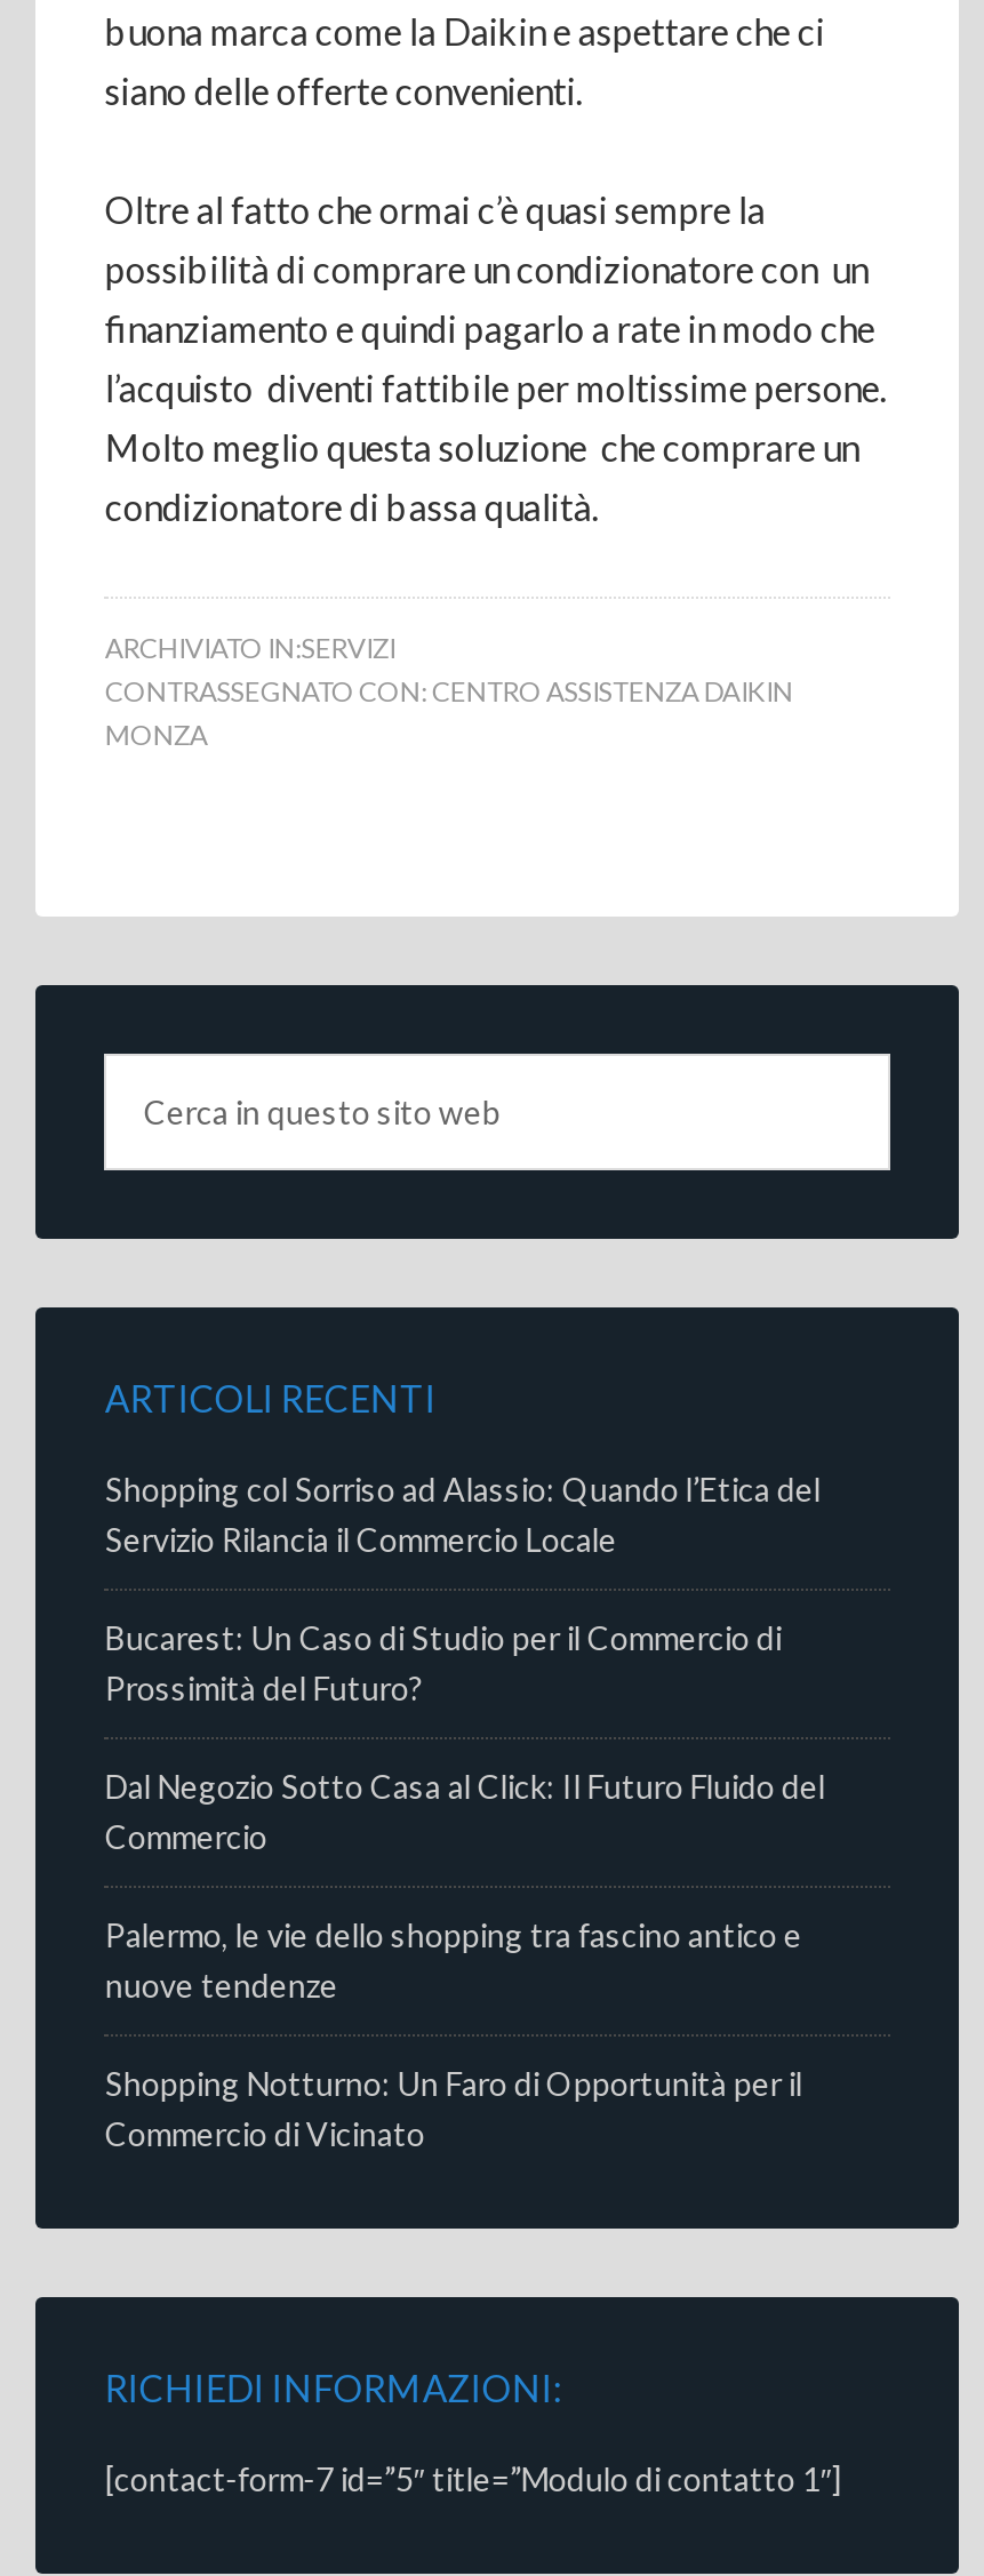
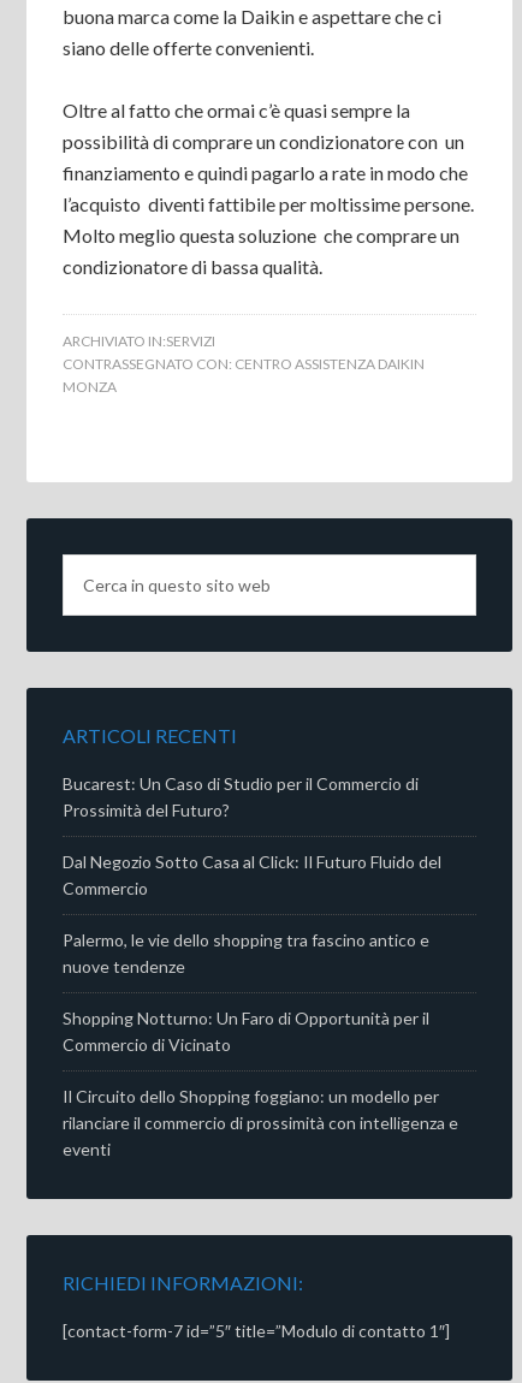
[105,1470,820,1559] Shopping col Sorriso ad Alassio: Quando l’Etica del | Servizio Rilancia il Commercio Locale -> none
moved [105,1618,825,2153] -> [63,773,442,1055]: Bucarest: Un Caso di Studio per il Commercio di | Prossimità del Futuro? | Dal Negozio Sotto Casa al Click: Il Futuro Fluido del | Commercio | Palermo, le vie dello shopping tra fascino antico e | nuove tendenze | Shopping Notturno: Un Faro di Opportunità per il | Commercio di Vicinato
none -> [63,1086,459,1159] Il Circuito dello Shopping foggiano: un modello per | rilanciare il commercio di prossimità con intelligenza e | eventi

